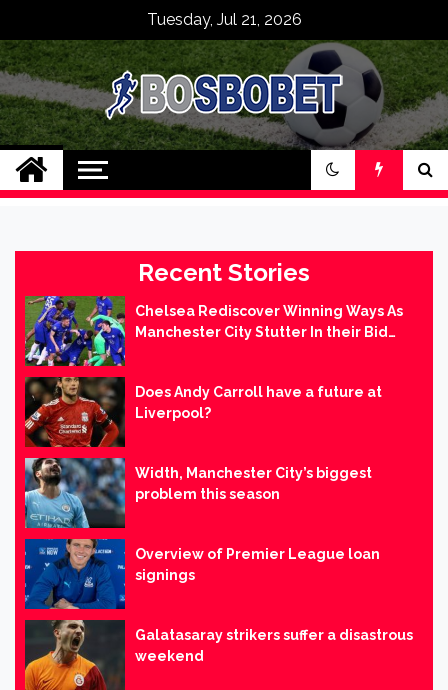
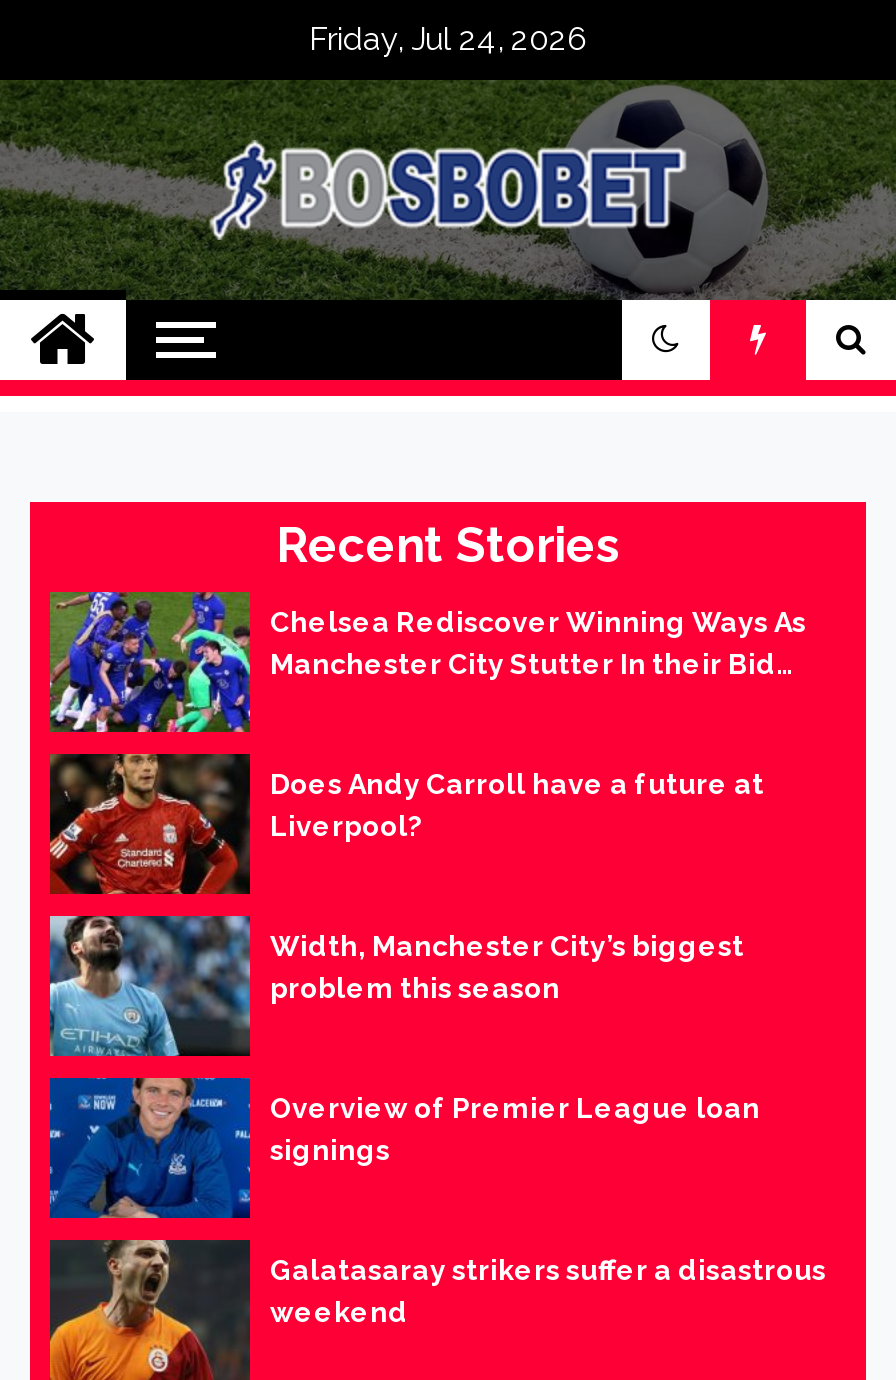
[146,10,301,29] Tuesday, Jul 21, 2026 -> [309,20,587,58] Friday, Jul 24, 2026

